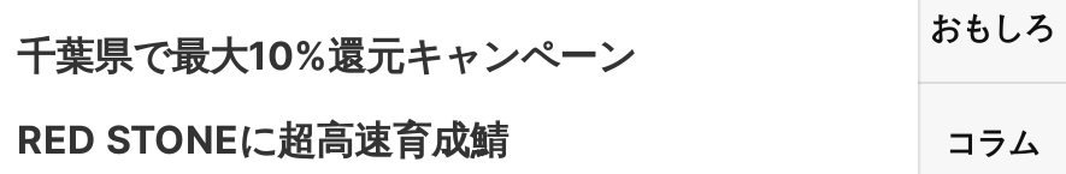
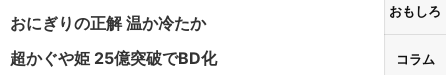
[17,31,636,79] 千葉県で最大10%還元キャンペーン -> [10,13,206,33] おにぎりの正解 温か冷たか
[17,115,508,163] RED STONEに超高速育成鯖 -> [10,48,217,68] 超かぐや姫 25億突破でBD化

